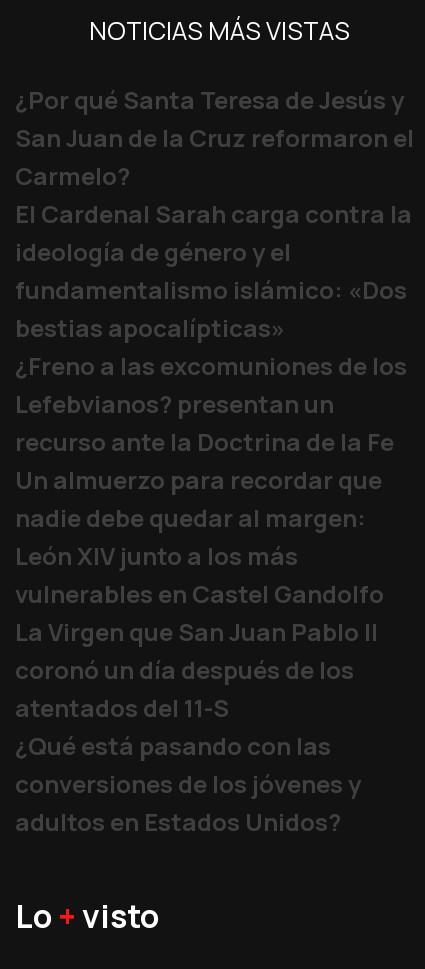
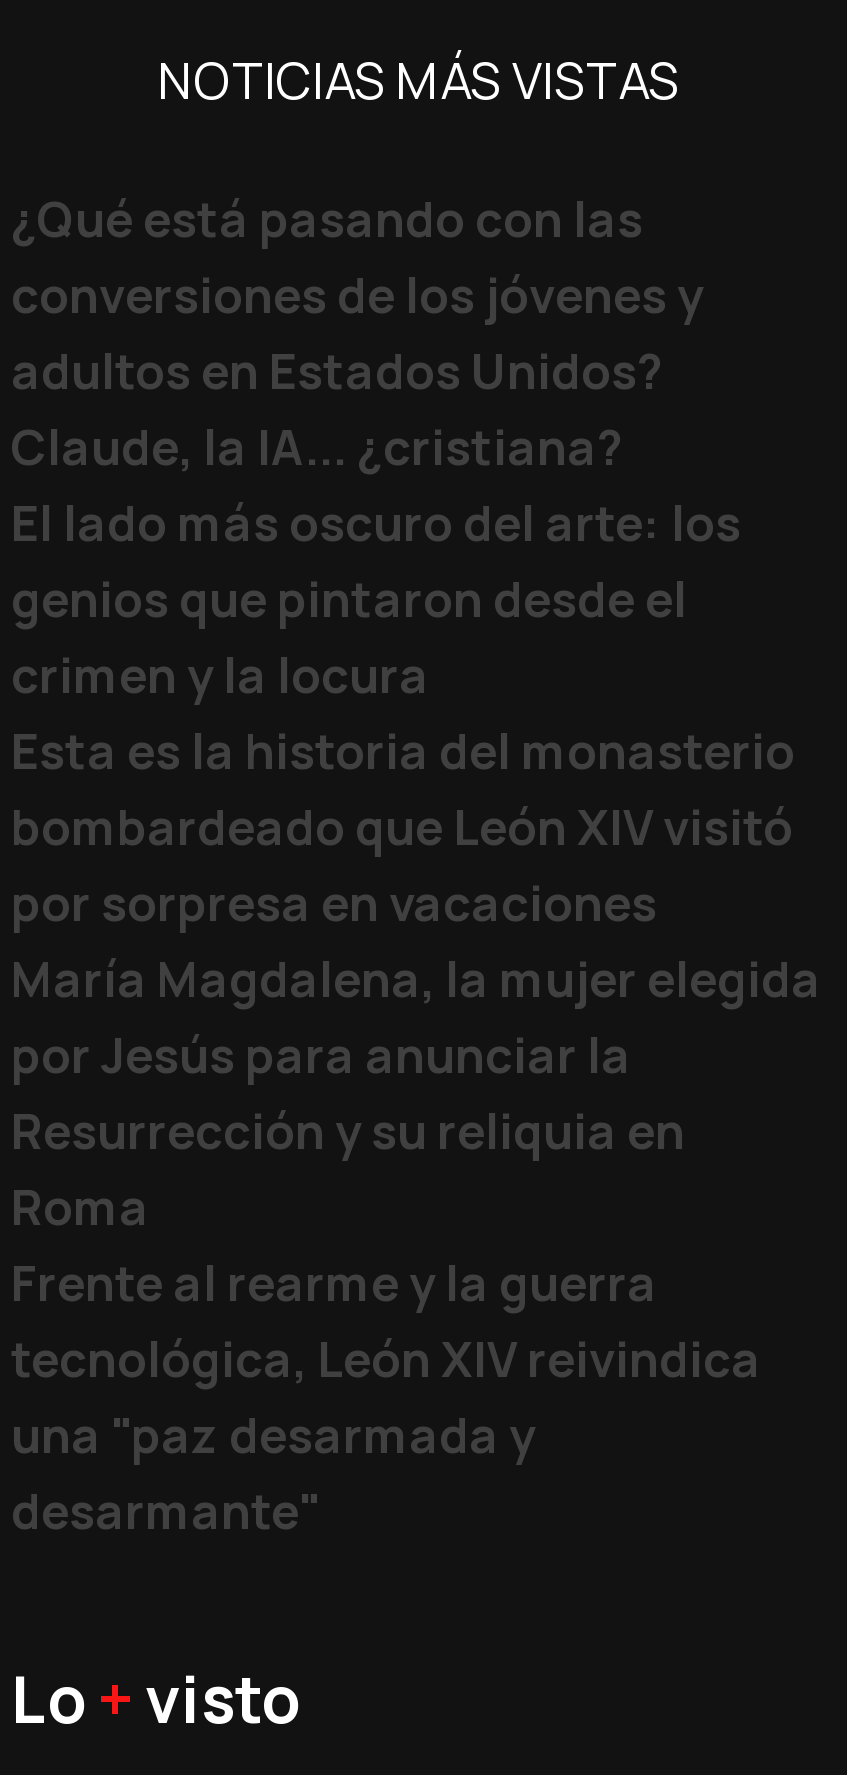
[15,83,414,724] ¿Por qué Santa Teresa de Jesús y | San Juan de la Cruz reformaron el | Carmelo? | El Cardenal Sarah carga contra la | ideología de género y el | fundamentalismo islámico: «Dos | bestias apocalípticas» | ¿Freno a las excomuniones de los | Lefebvianos? presentan un | recurso ante la Doctrina de la Fe | Un almuerzo para recordar que | nadie debe quedar al margen: | León XIV junto a los más | vulnerables en Castel Gandolfo | La Virgen que San Juan Pablo II | coronó un día después de los | atentados del 11-S -> none
moved [15,729,361,838] -> [11,185,703,403]: ¿Qué está pasando con las | conversiones de los jóvenes y | adultos en Estados Unidos?
none -> [11,413,821,1543] Claude, la IA... ¿cristiana? | El lado más oscuro del arte: los | genios que pintaron desde el | crimen y la locura | Esta es la historia del monasterio | bombardeado que León XIV visitó | por sorpresa en vacaciones | María Magdalena, la mujer elegida | por Jesús para anunciar la | Resurrección y su reliquia en | Roma | Frente al rearme y la guerra | tecnológica, León XIV reivindica | una "paz desarmada y | desarmante"

